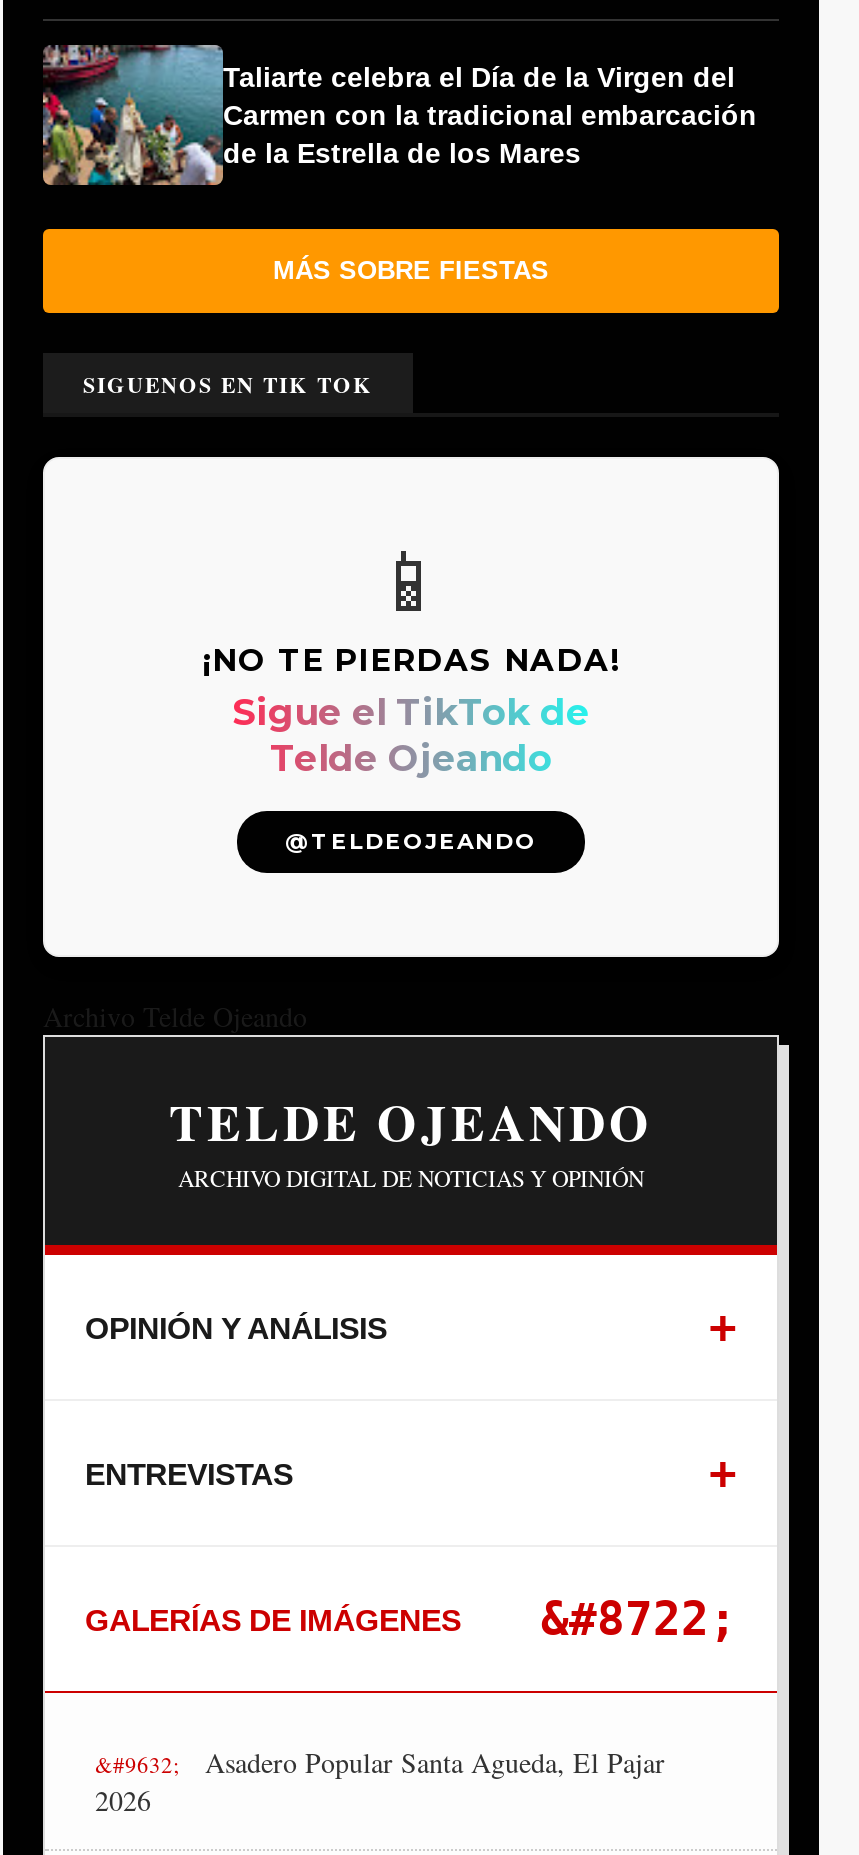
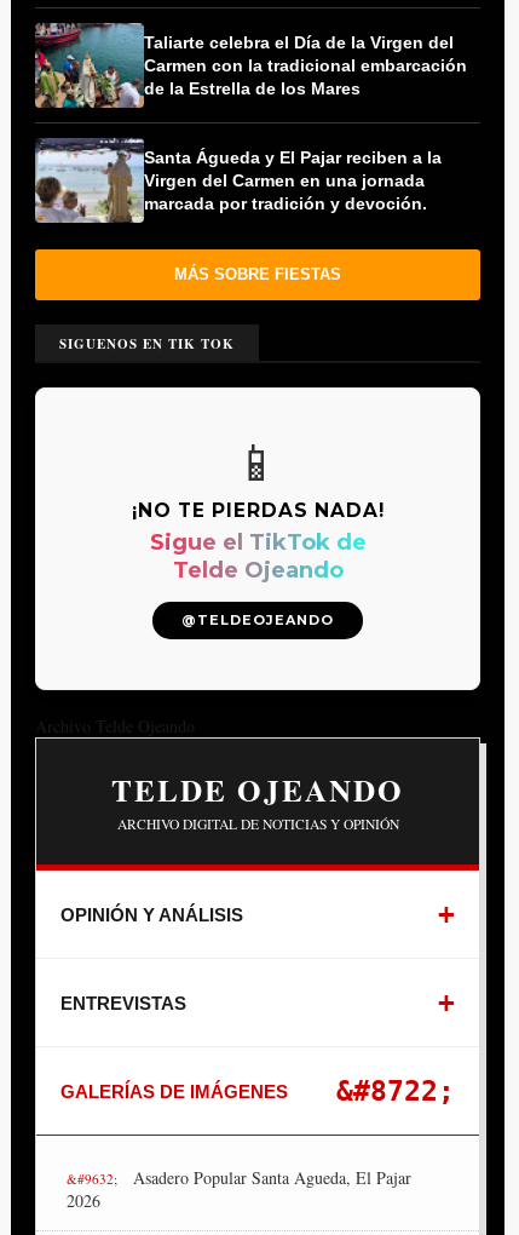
none -> [34,138,442,223] [image] | Santa Águeda y El Pajar reciben a la | Virgen del Carmen en una jornada | marcada por tradición y devoción.

